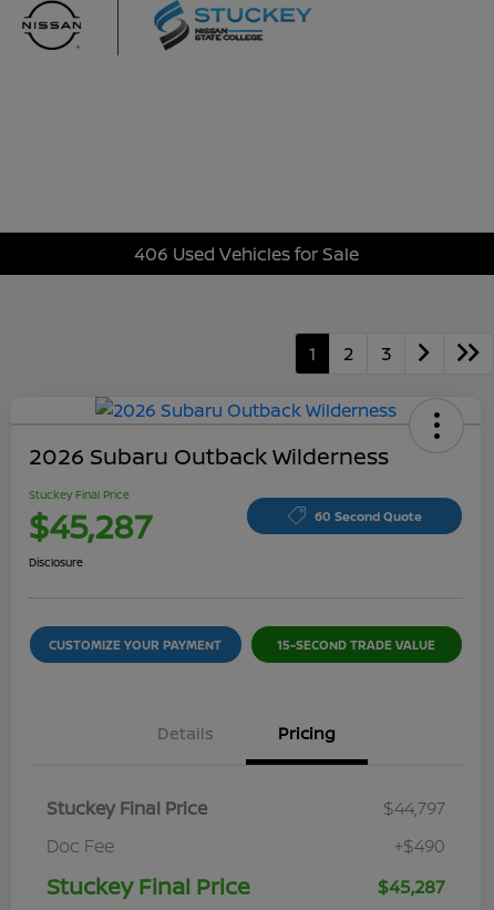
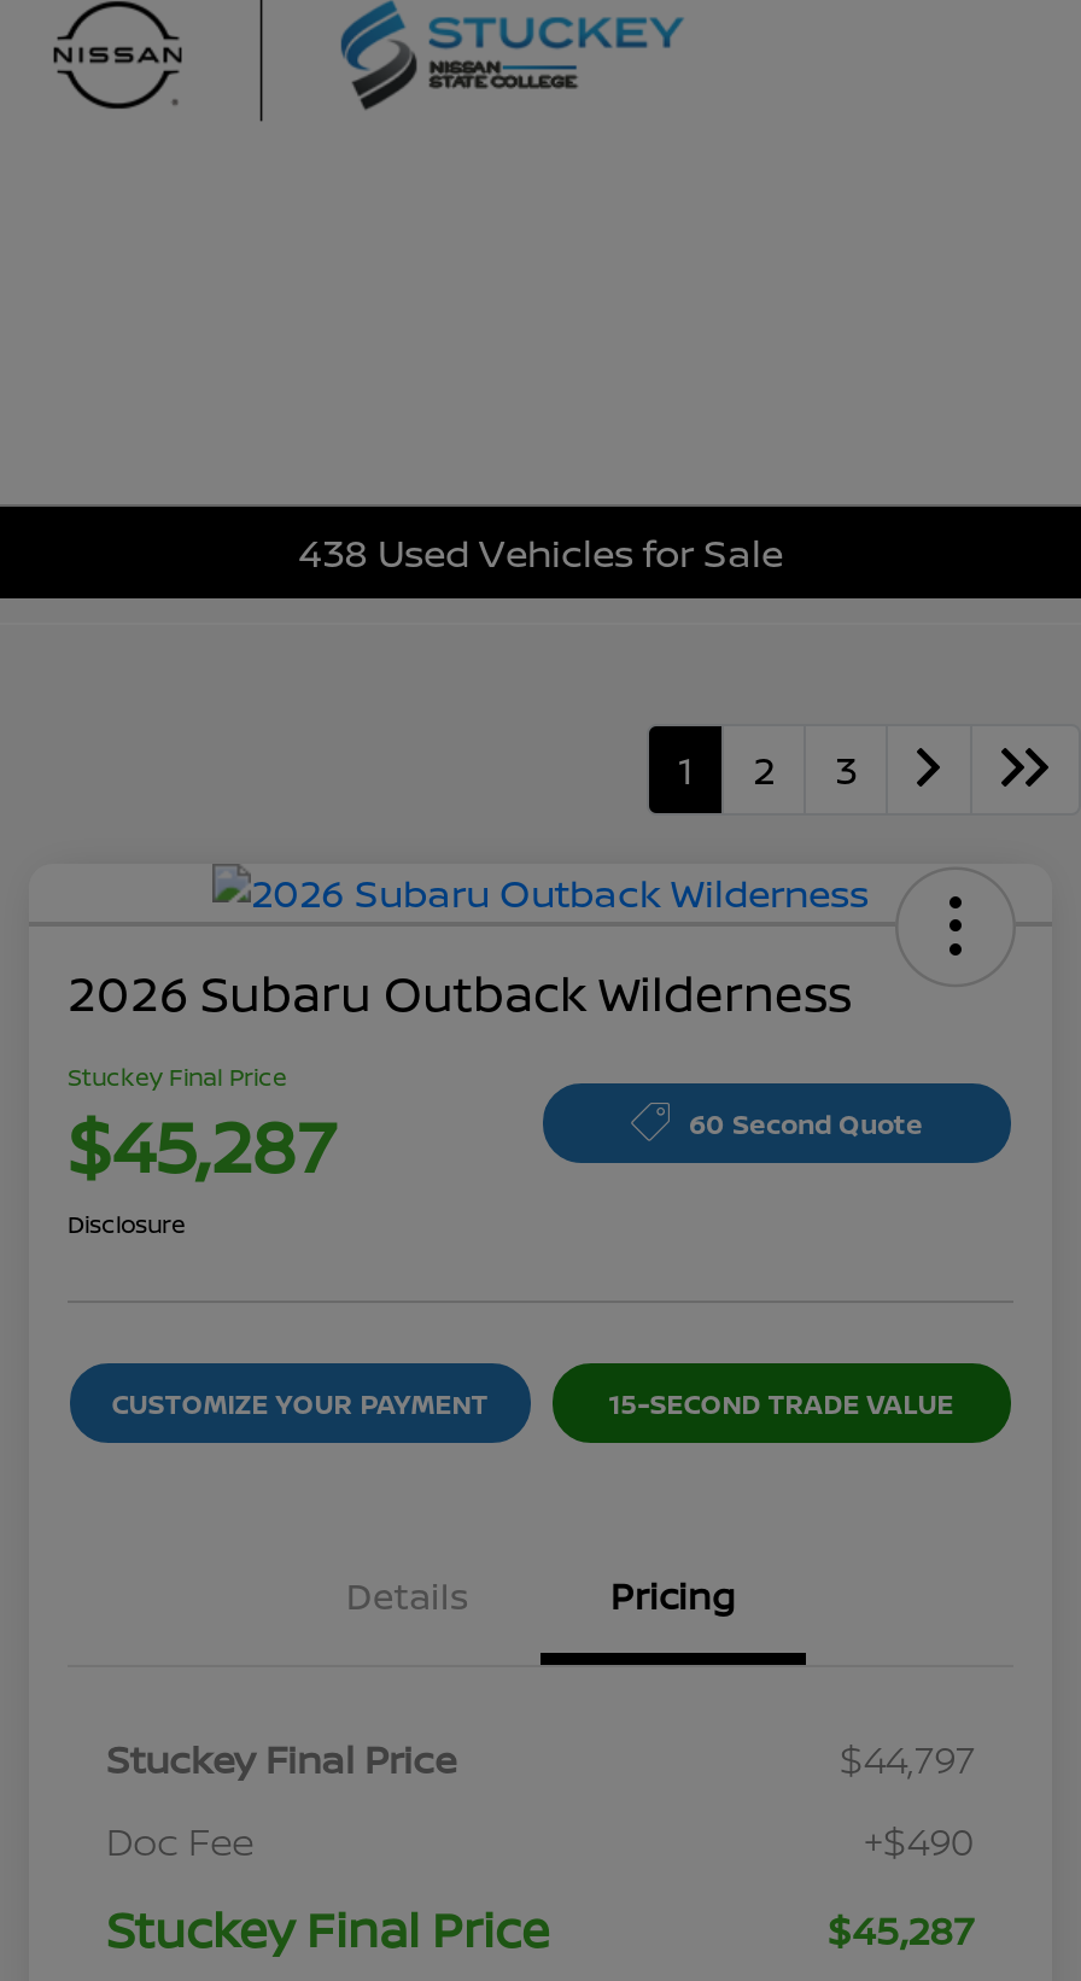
[133,241,358,266] 406 Used Vehicles for Sale -> [298,525,783,578] 438 Used Vehicles for Sale

